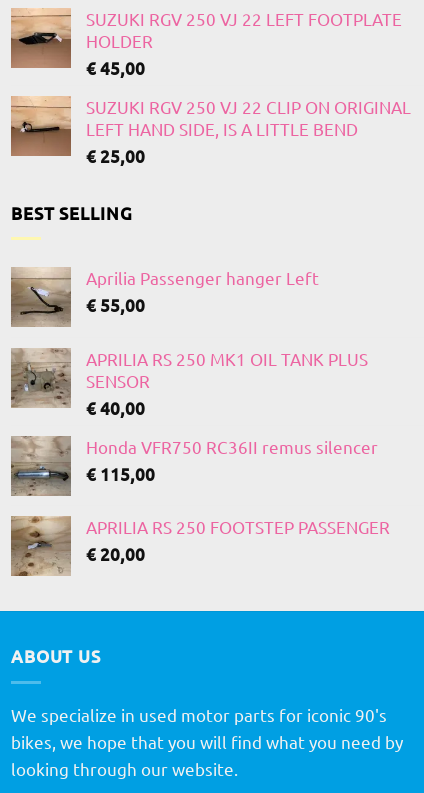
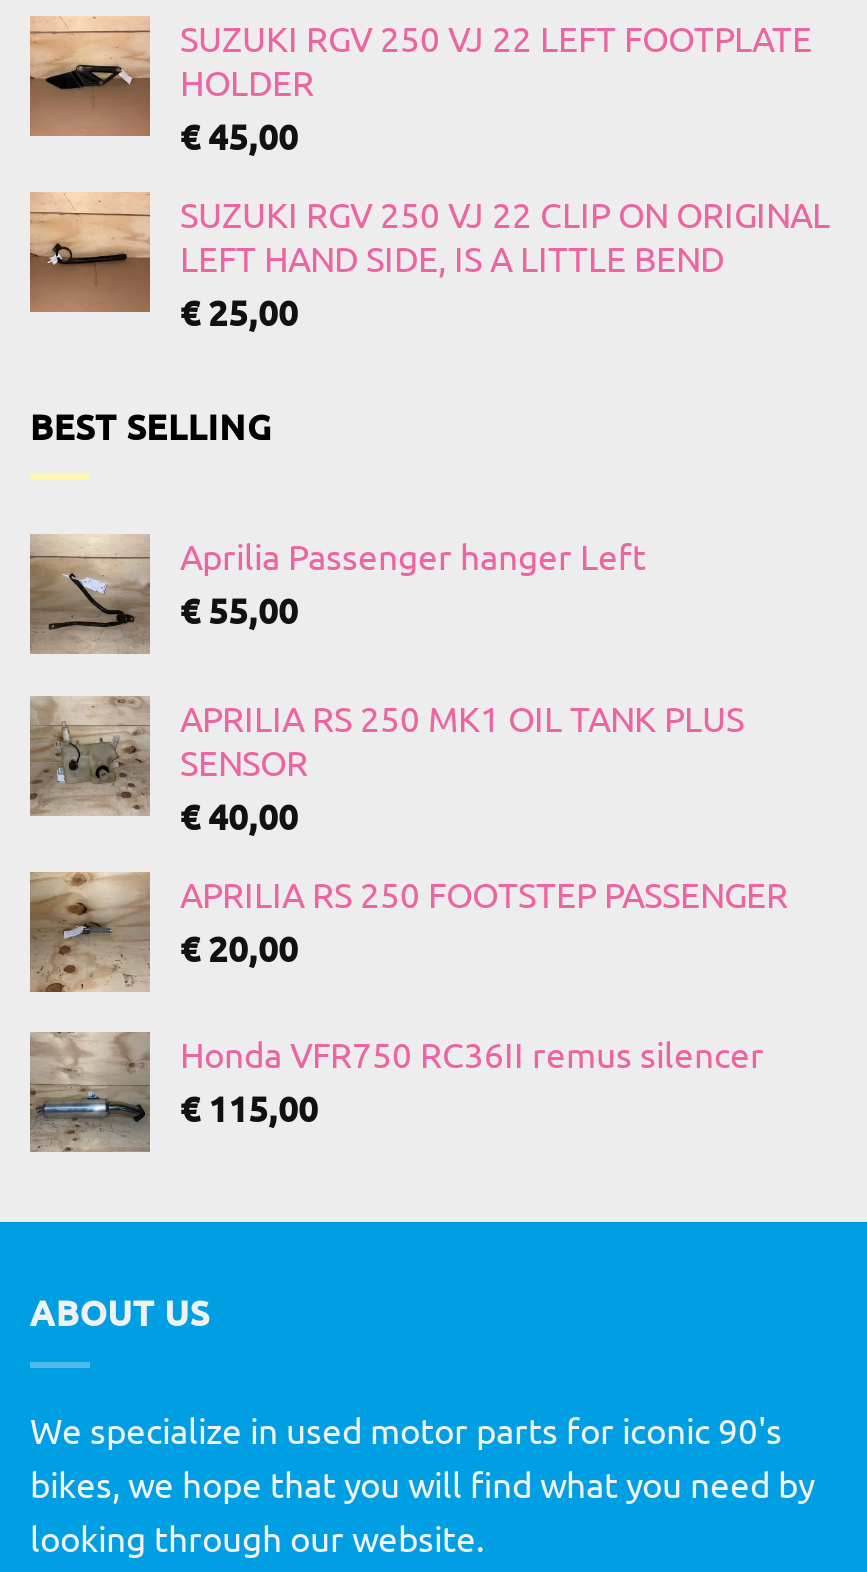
moved [9,435,378,497] -> [26,1030,764,1154]: [image] | Honda VFR750 RC36II remus silencer | €115,00
moved [11,516,390,576] -> [34,873,788,992]: [image] | APRILIA RS 250 FOOTSTEP PASSENGER | €20,00

